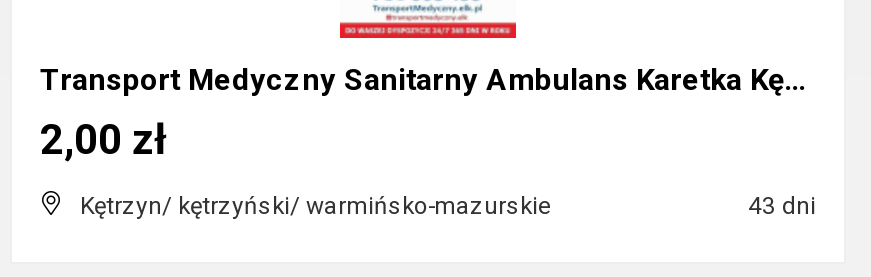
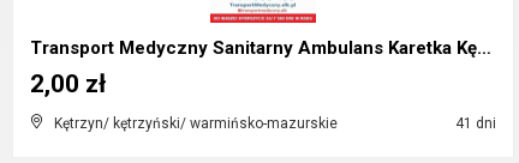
[742,192,816,220] 43 dni -> [452,115,496,132] 41 dni

